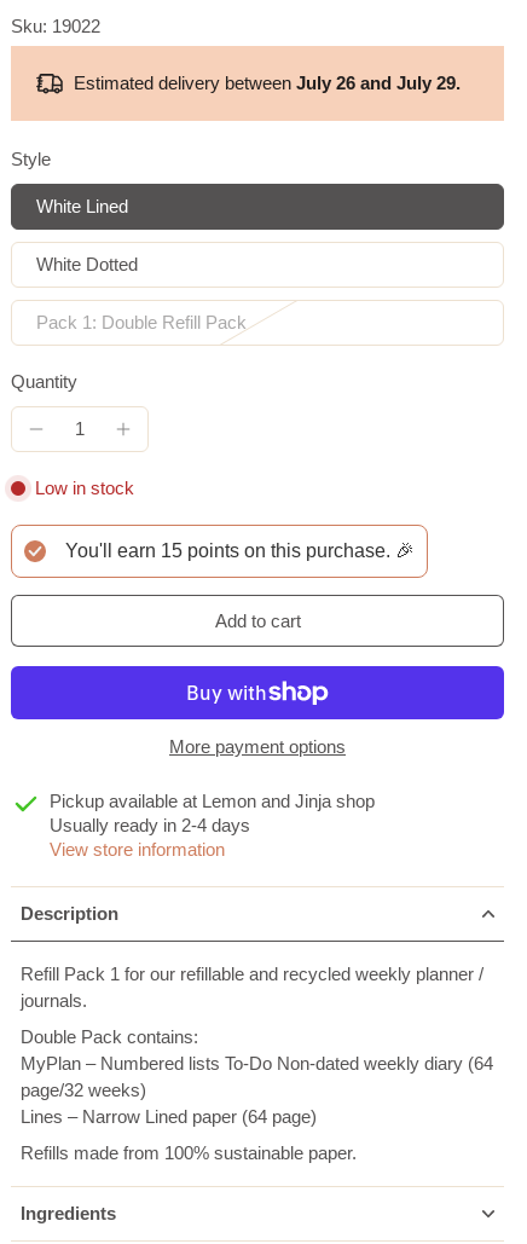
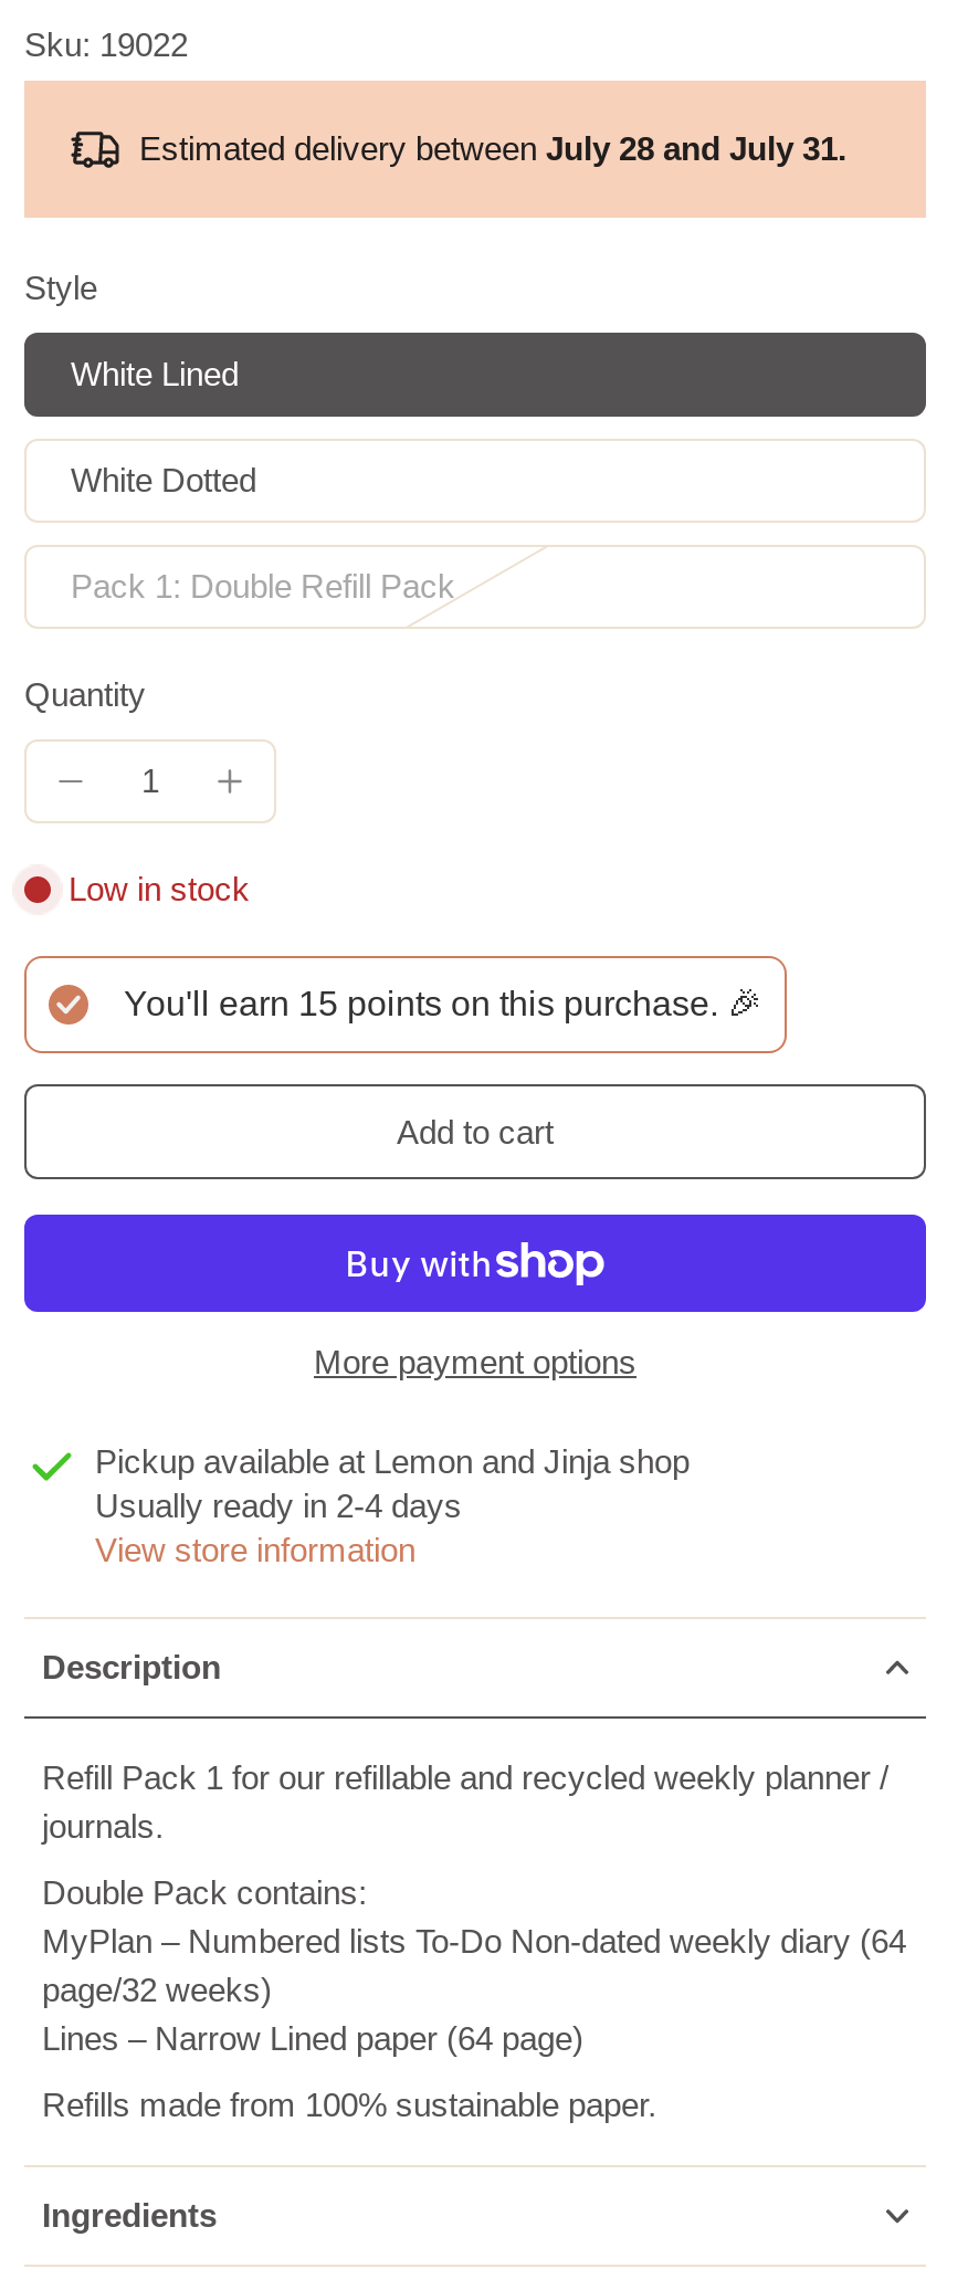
[74,73,461,93] Estimated delivery between July 26 and July 29. -> [139,129,846,167] Estimated delivery between July 28 and July 31.

